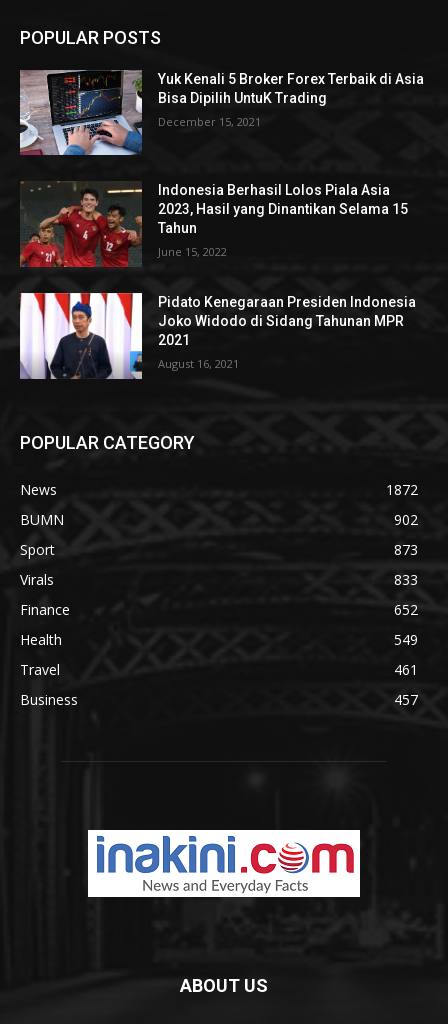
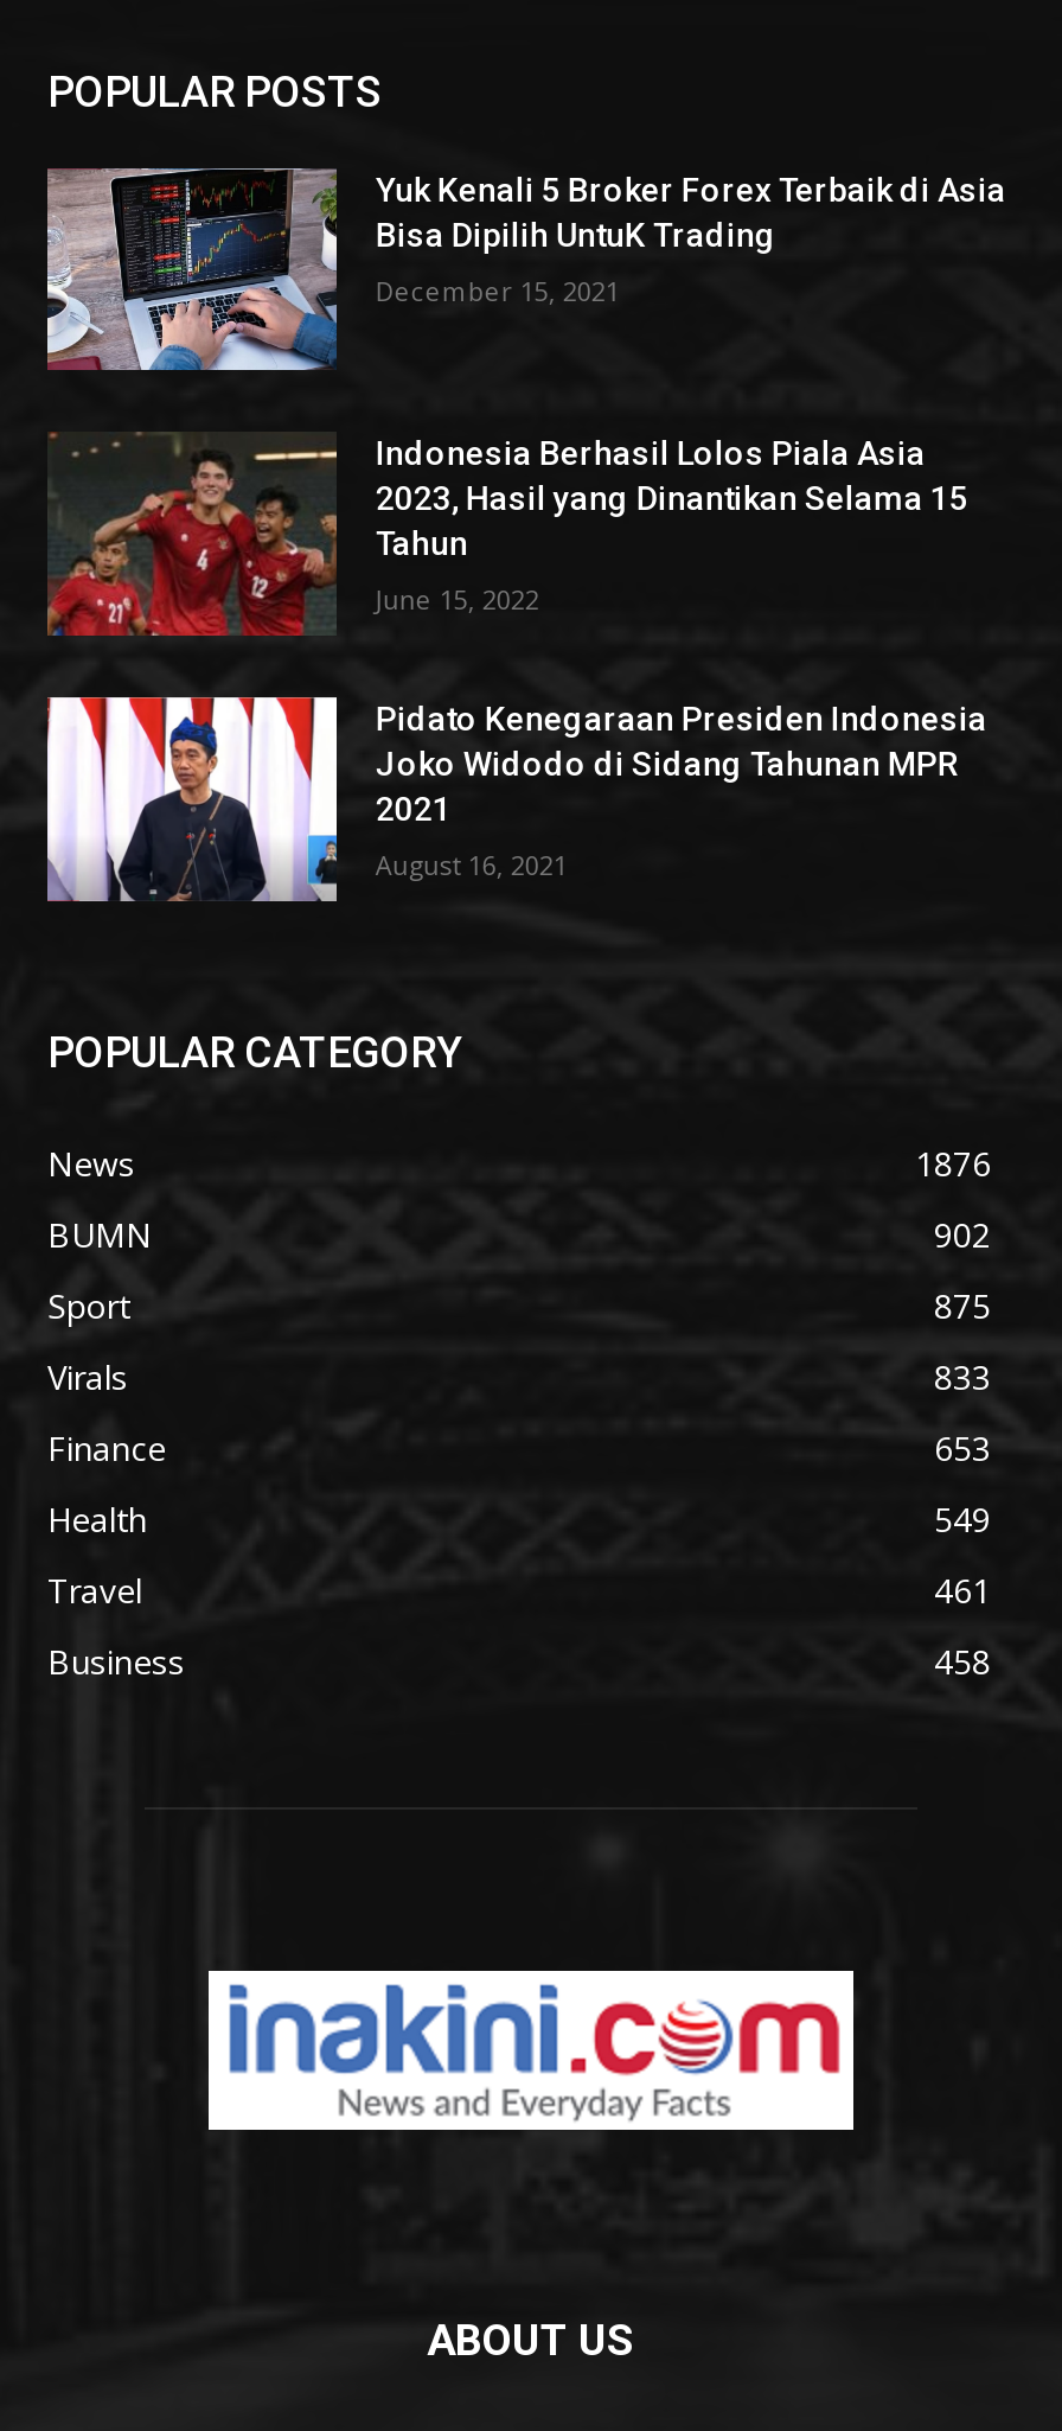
[386,480,418,499] 1872 -> [915,1140,991,1185] 1876
[394,540,418,559] 873 -> [934,1282,991,1327] 875
[394,600,418,619] 652 -> [934,1425,991,1470] 653
[394,690,418,709] 457 -> [934,1638,991,1683] 458

